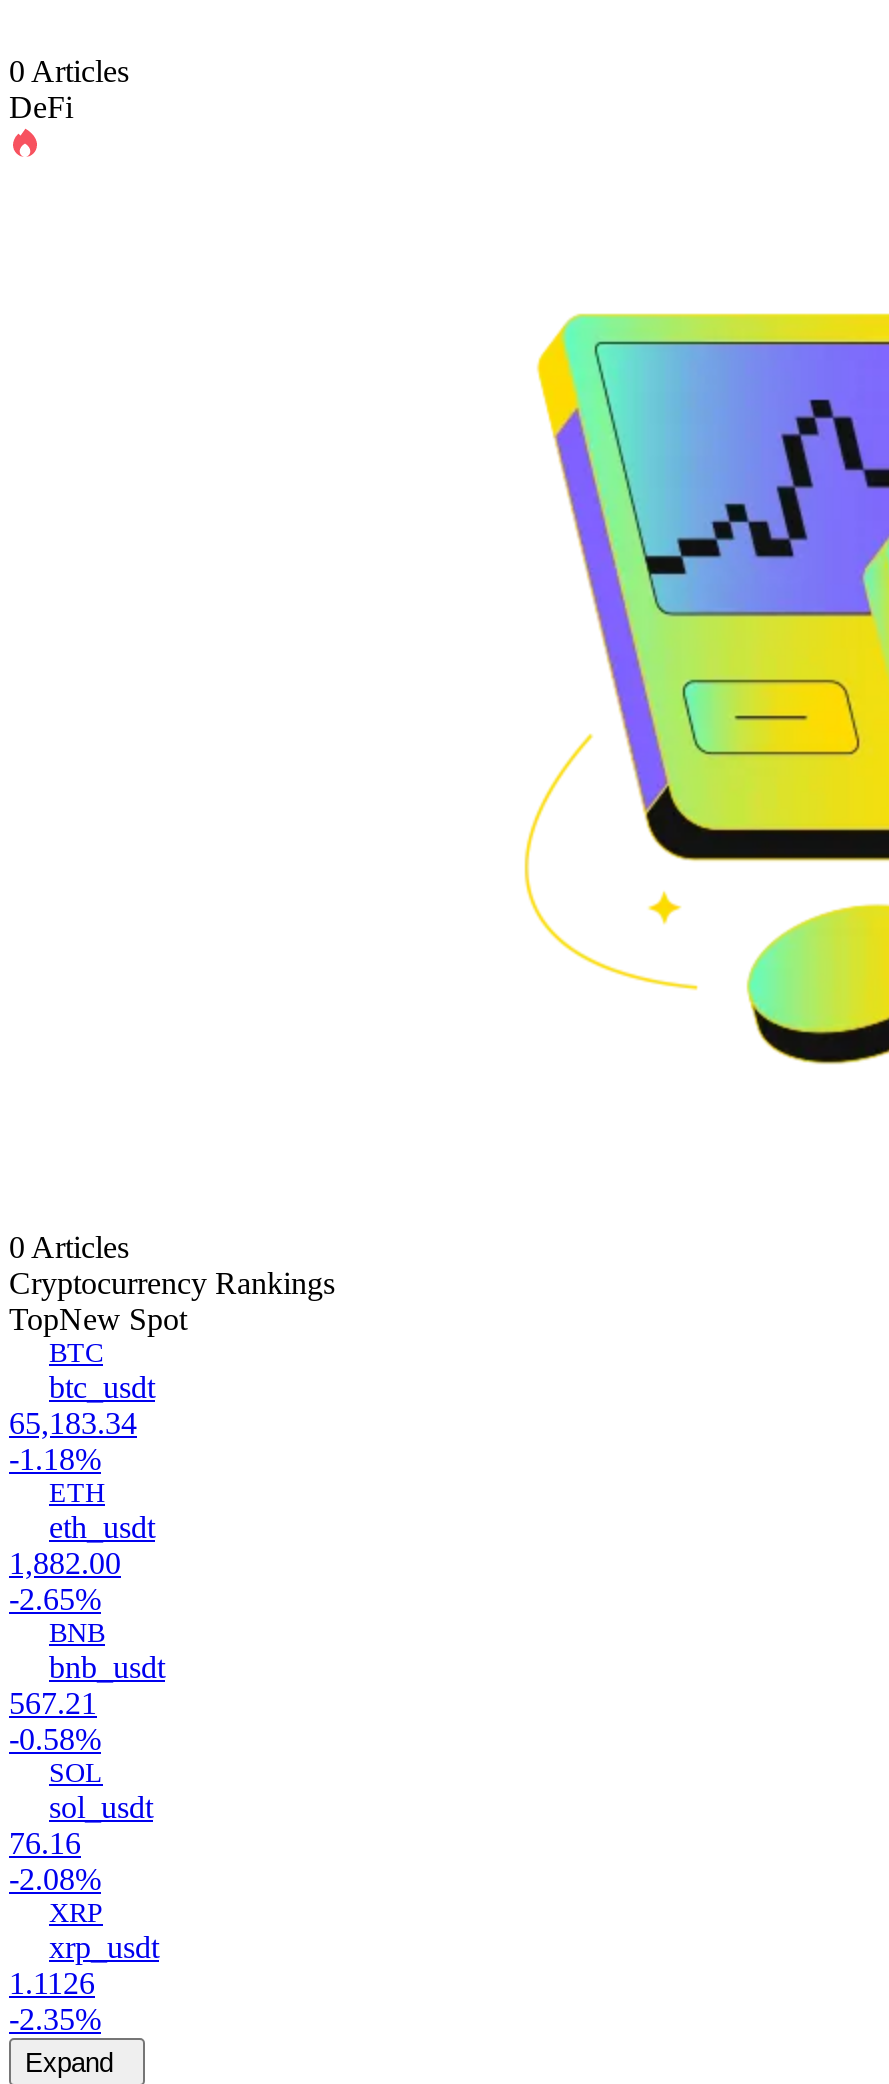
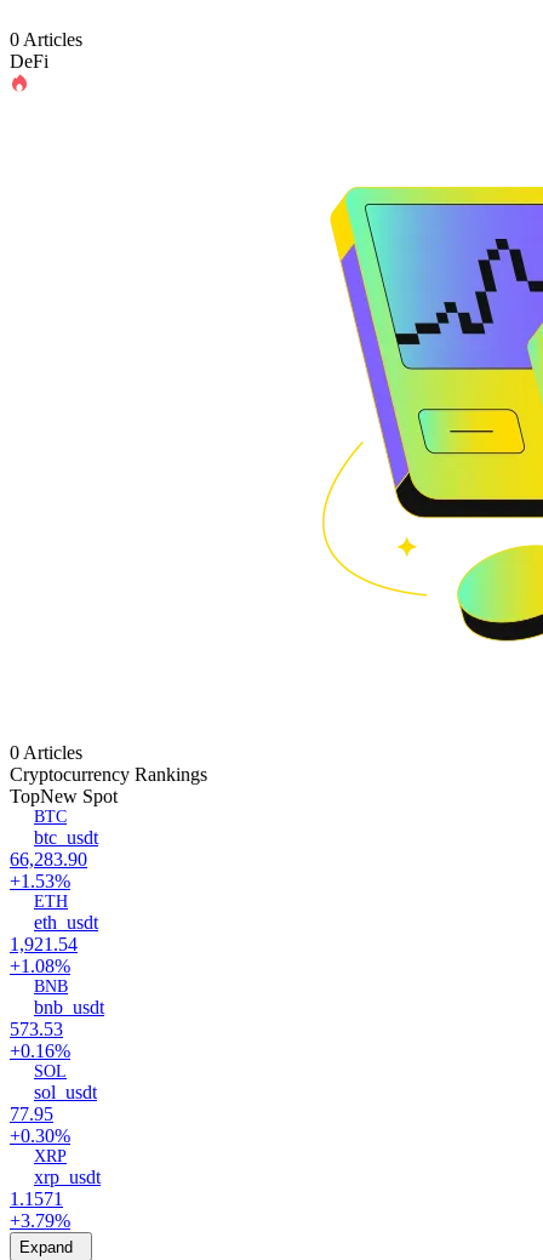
[9,1406,137,1440] 65,183.34 -> [10,849,87,870] 66,283.90
[9,1442,101,1476] -1.18% -> [10,871,70,892] +1.53%
[9,1546,121,1580] 1,882.00 -> [10,934,78,955] 1,921.54
[9,1582,101,1616] -2.65% -> [10,956,70,976] +1.08%
[9,1686,97,1720] 567.21 -> [10,1019,63,1040] 573.53
[9,1722,101,1756] -0.58% -> [10,1041,70,1061] +0.16%
[9,1826,81,1860] 76.16 -> [10,1104,53,1124] 77.95
[9,1862,101,1896] -2.08% -> [10,1126,70,1146] +0.30%
[9,1966,95,2000] 1.1126 -> [10,1189,63,1209] 1.1571
[9,2002,101,2036] -2.35% -> [10,1211,70,1231] +3.79%

